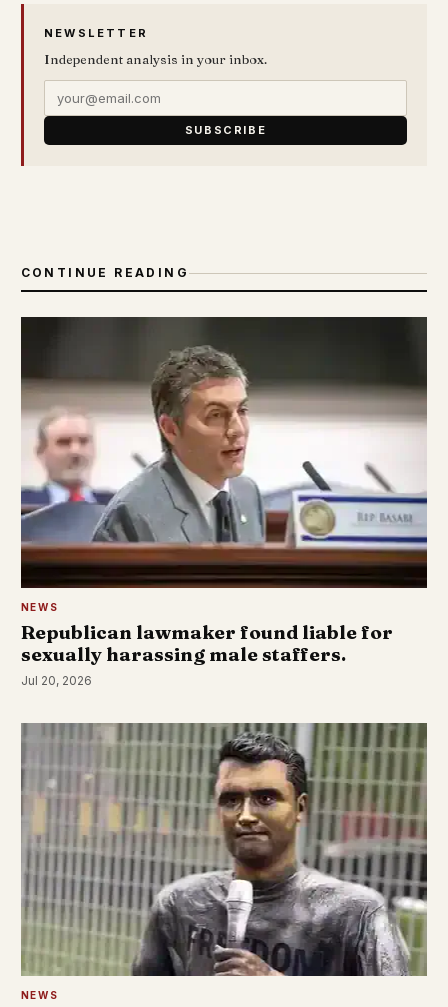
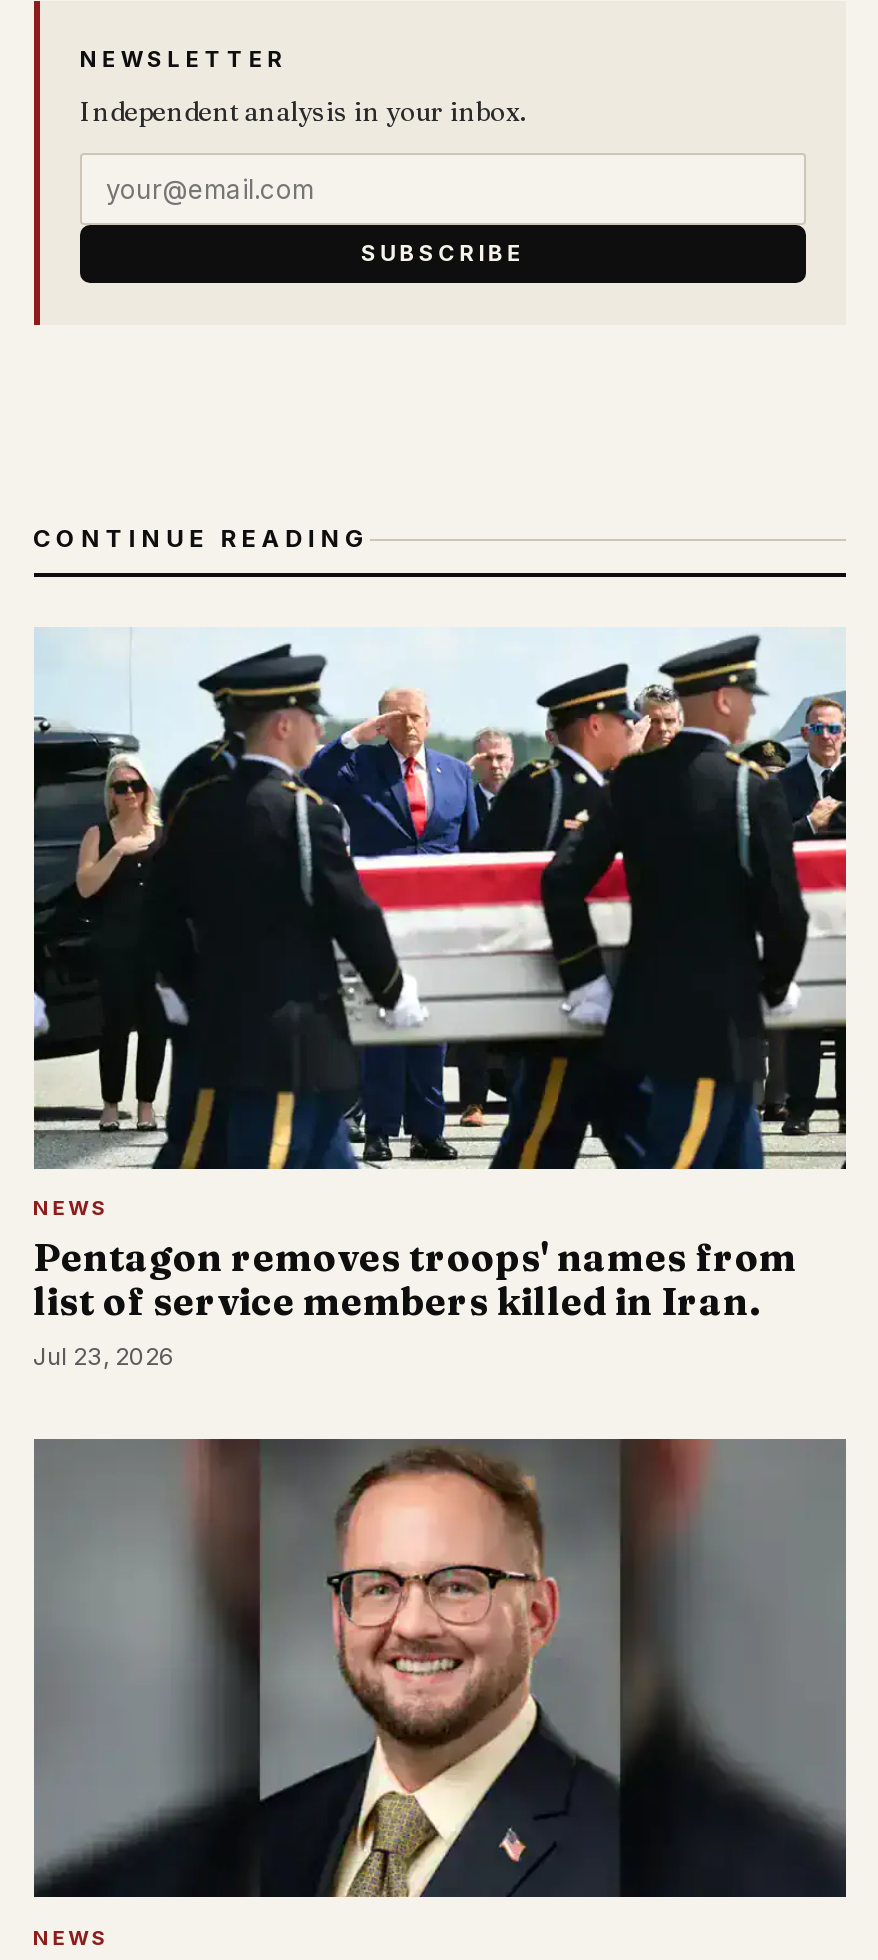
[20,316,428,688] [image] | Republican lawmaker found liable for | sexually harassing male staffers. | Jul 20, 2026 -> [32,627,848,1370] [image] | Pentagon removes troops' names from | list of service members killed in Iran. | Jul 23, 2026
[21,722,428,977] [image] -> [34,1439,846,1901] [image]

